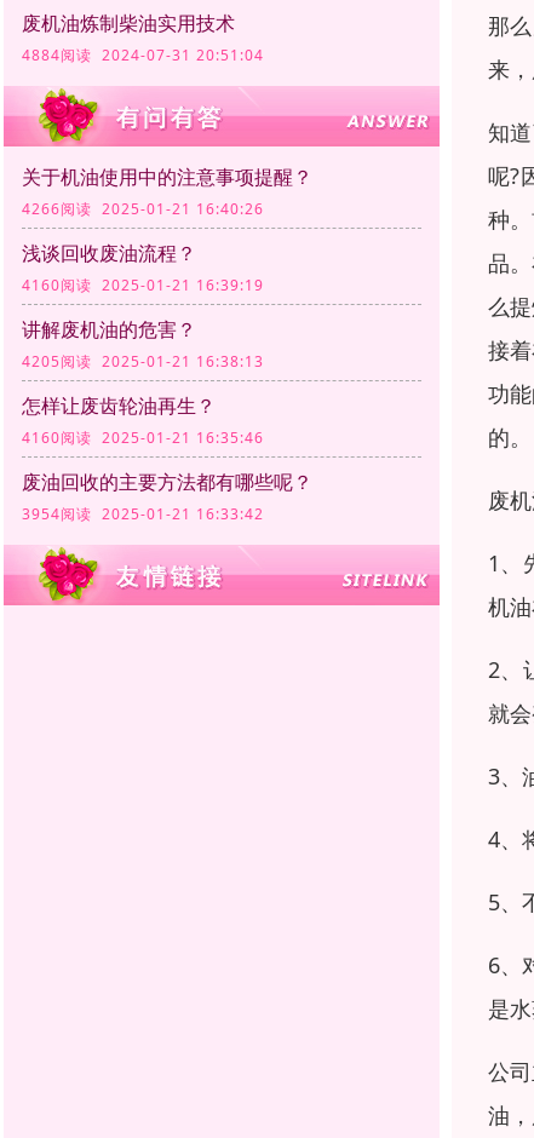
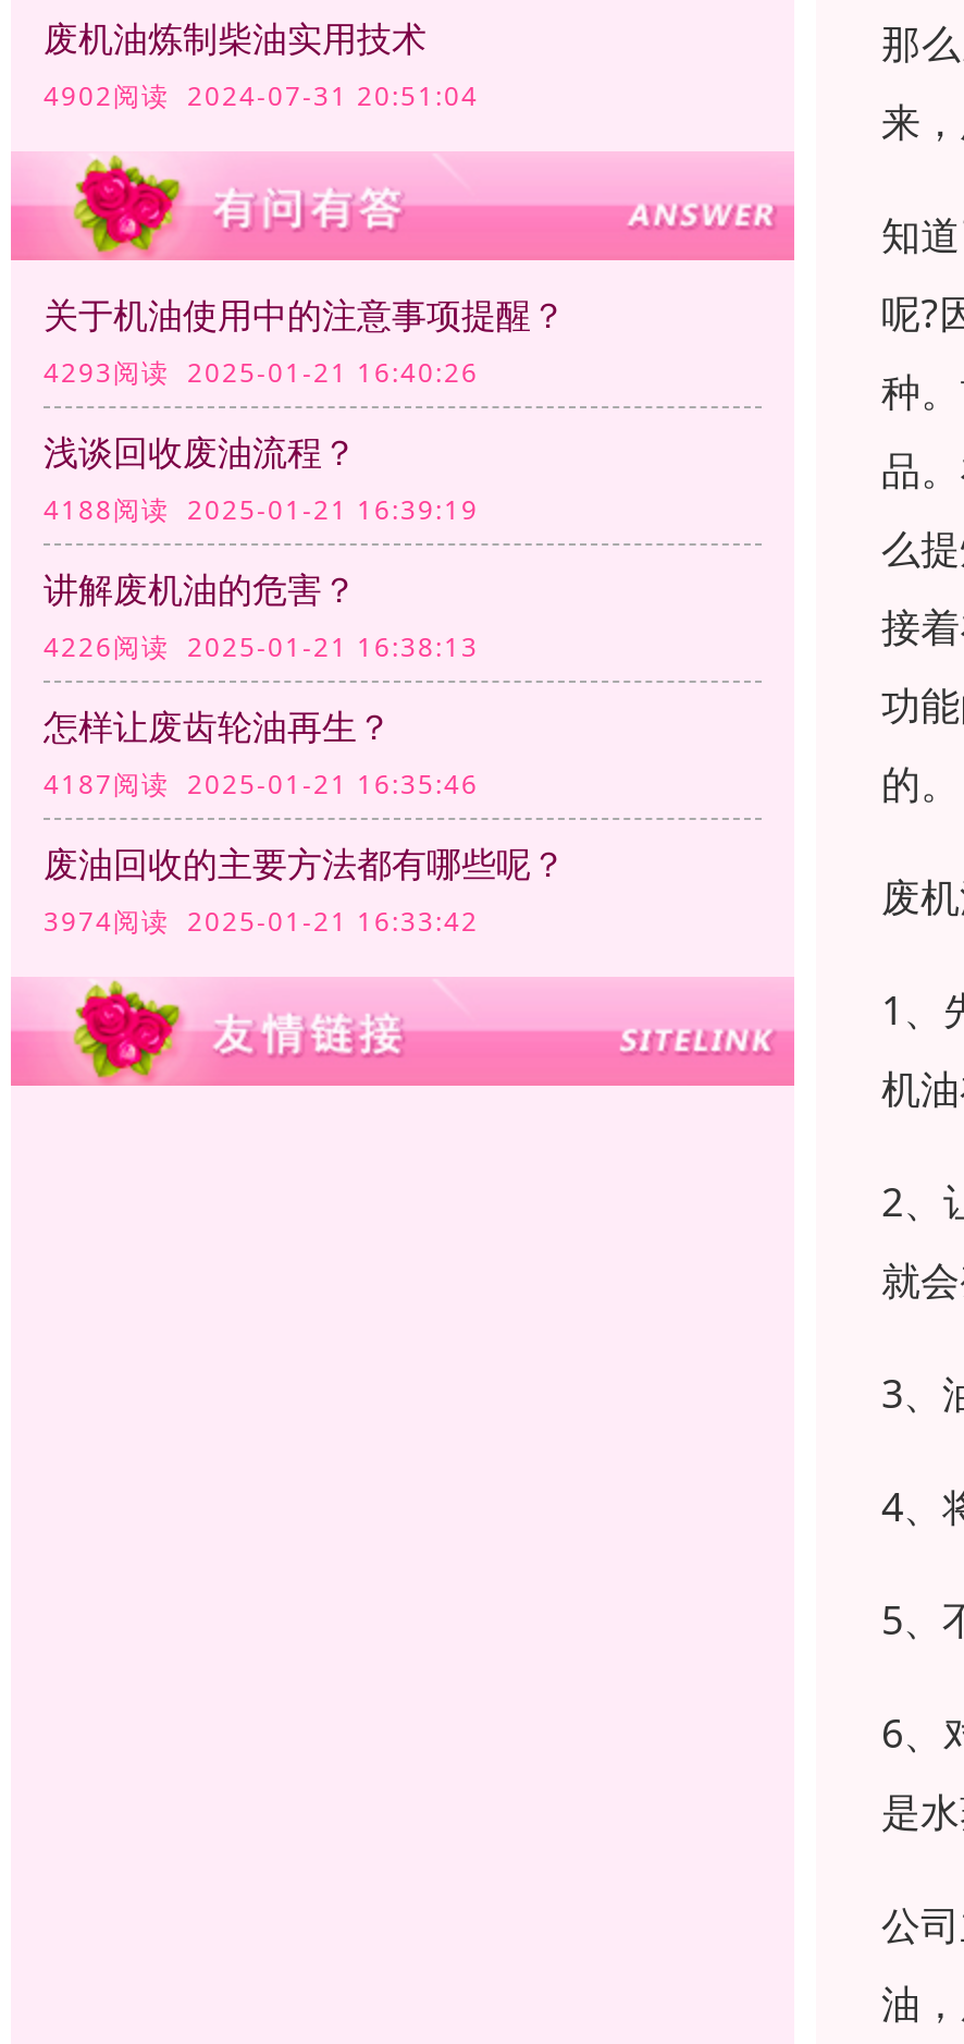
[22,45,264,66] 4884阅读 2024-07-31 20:51:04 -> [44,78,479,115] 4902阅读 2024-07-31 20:51:04
[22,199,264,219] 4266阅读 2025-01-21 16:40:26 -> [44,354,479,391] 4293阅读 2025-01-21 16:40:26
[22,275,264,296] 4160阅读 2025-01-21 16:39:19 -> [44,492,479,529] 4188阅读 2025-01-21 16:39:19
[22,351,264,372] 4205阅读 2025-01-21 16:38:13 -> [44,629,479,666] 4226阅读 2025-01-21 16:38:13
[22,428,264,448] 4160阅读 2025-01-21 16:35:46 -> [44,766,479,803] 4187阅读 2025-01-21 16:35:46
[22,504,264,524] 3954阅读 2025-01-21 16:33:42 -> [44,903,479,940] 3974阅读 2025-01-21 16:33:42

